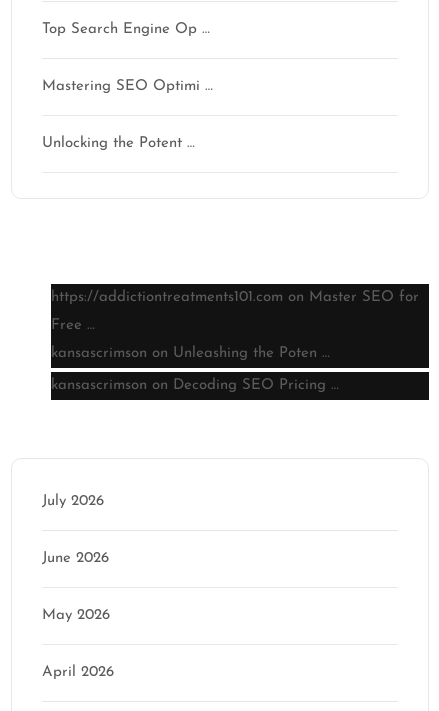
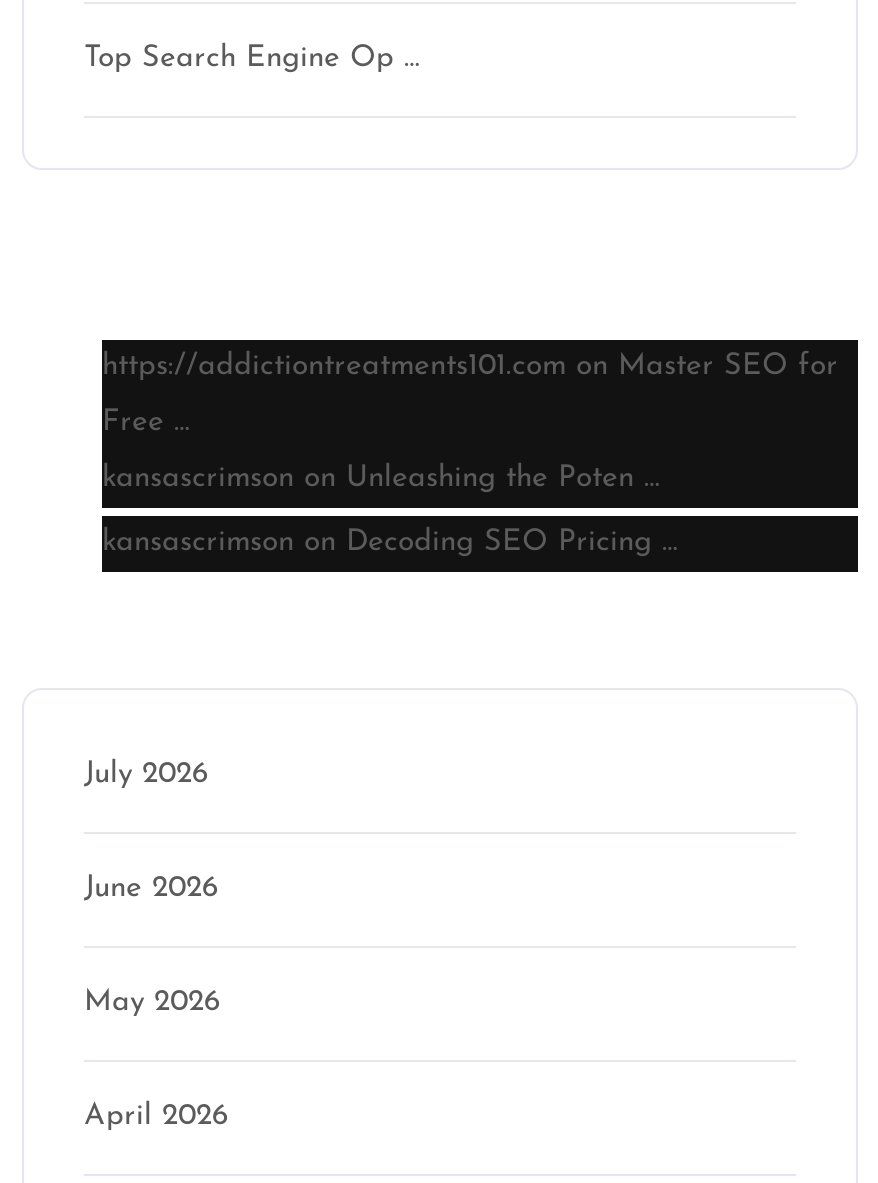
[42,79,213,94] Mastering SEO Optimi … -> none
[42,136,195,151] Unlocking the Potent … -> none

